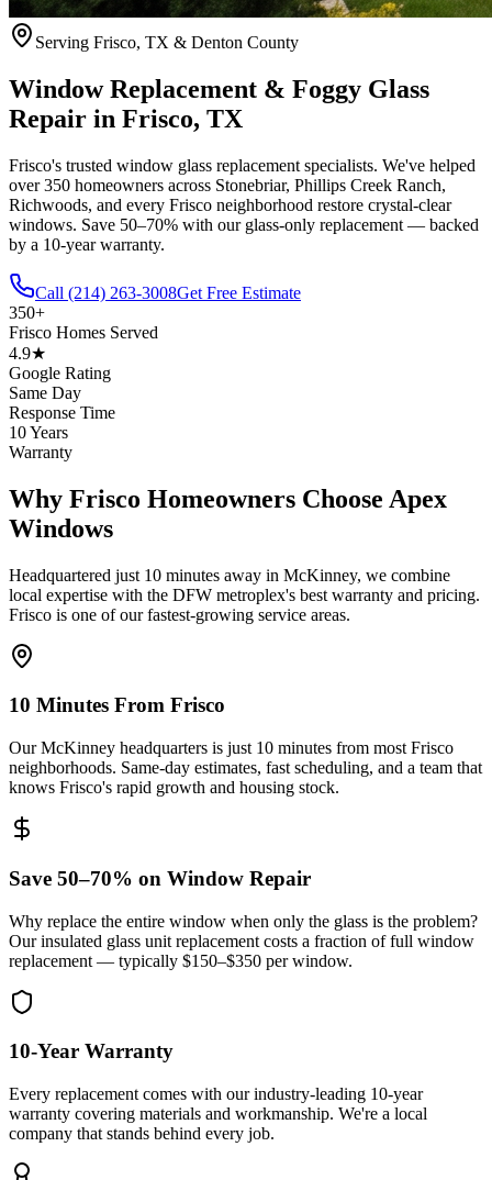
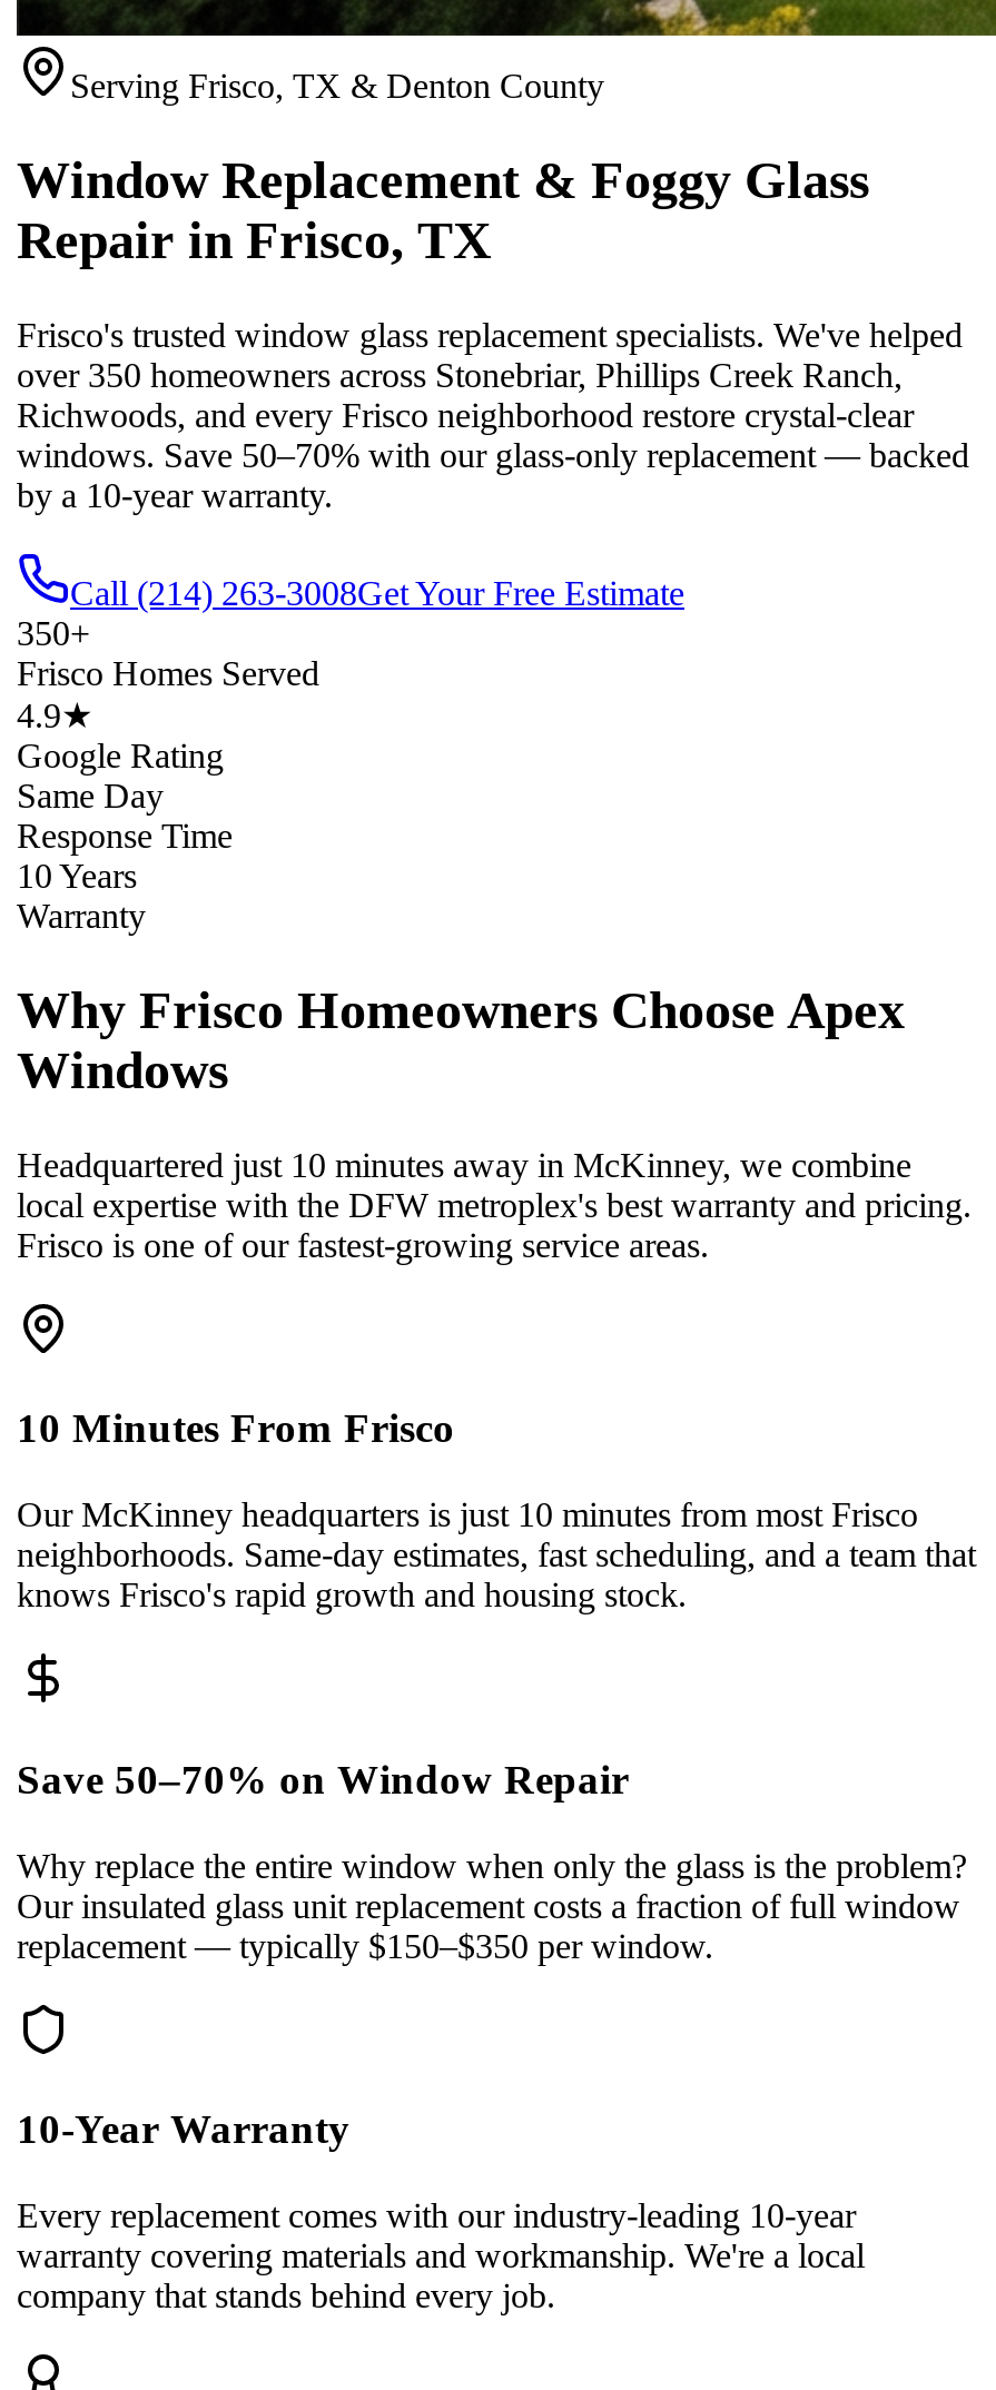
[35,283,301,302] Call (214) 263-3008Get Free Estimate -> [70,574,684,612] Call (214) 263-3008Get Your Free Estimate

